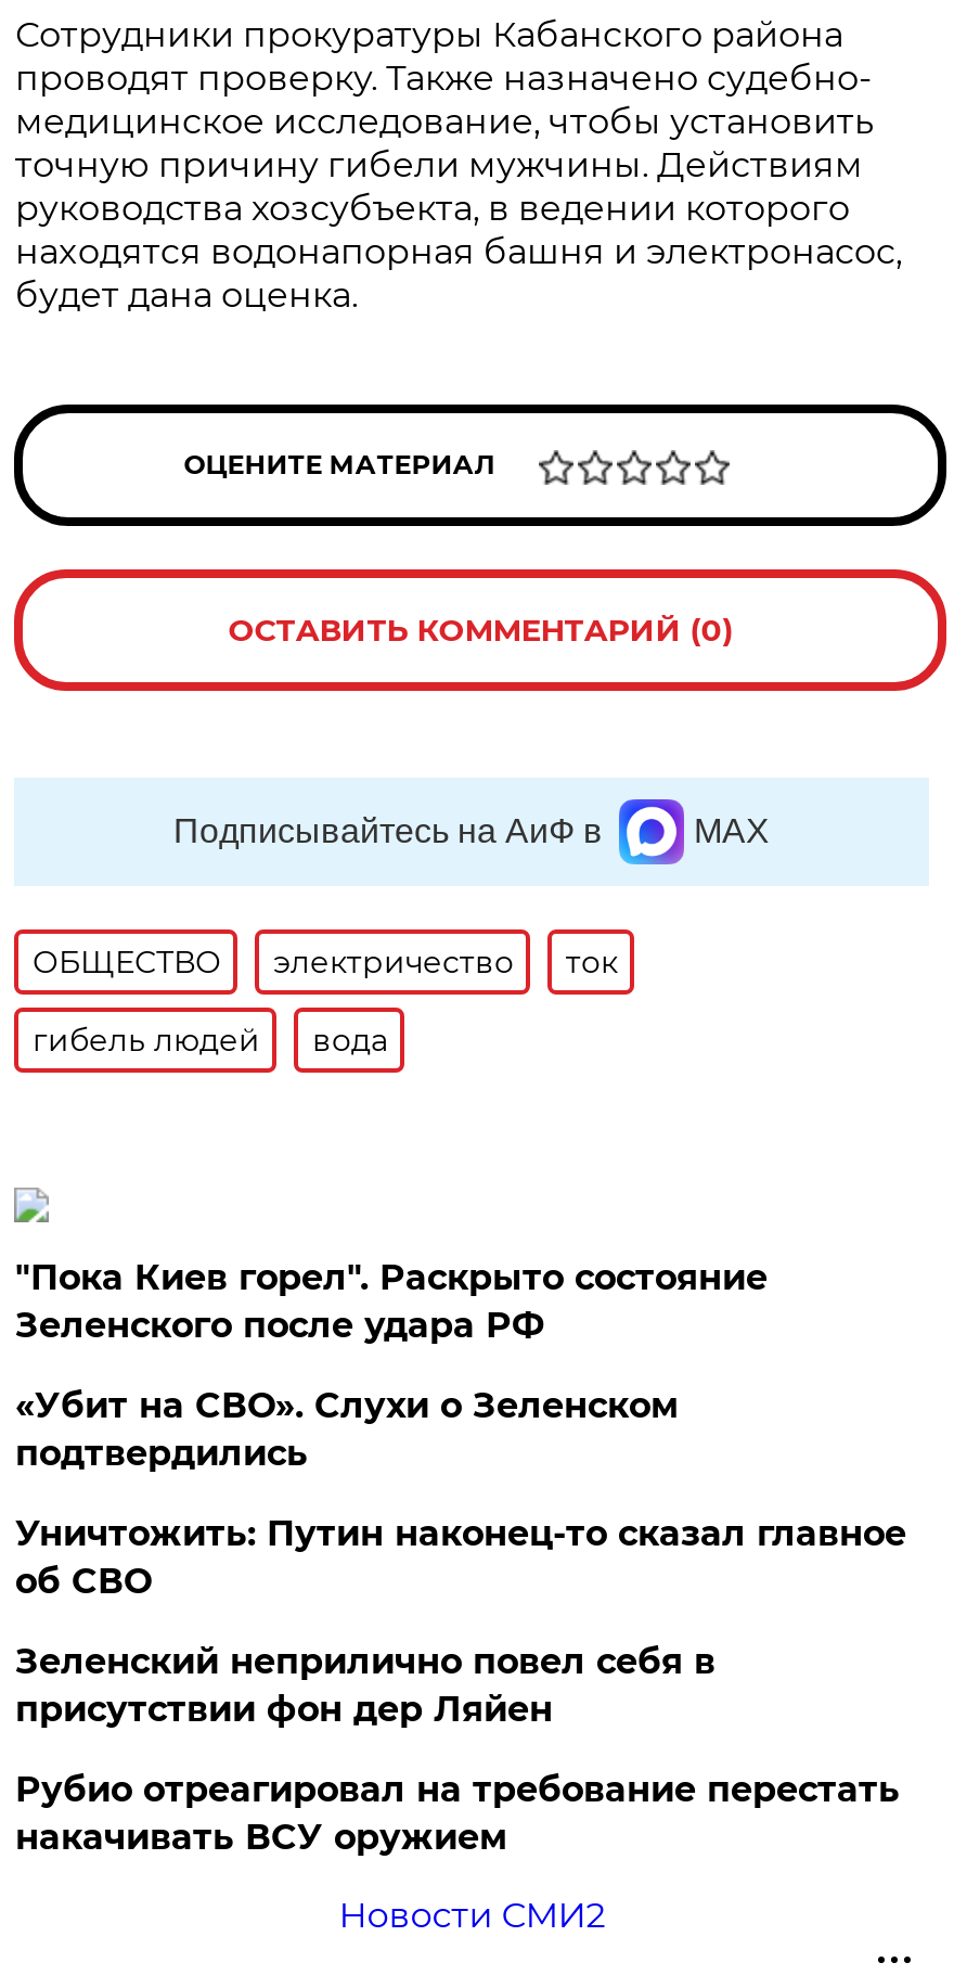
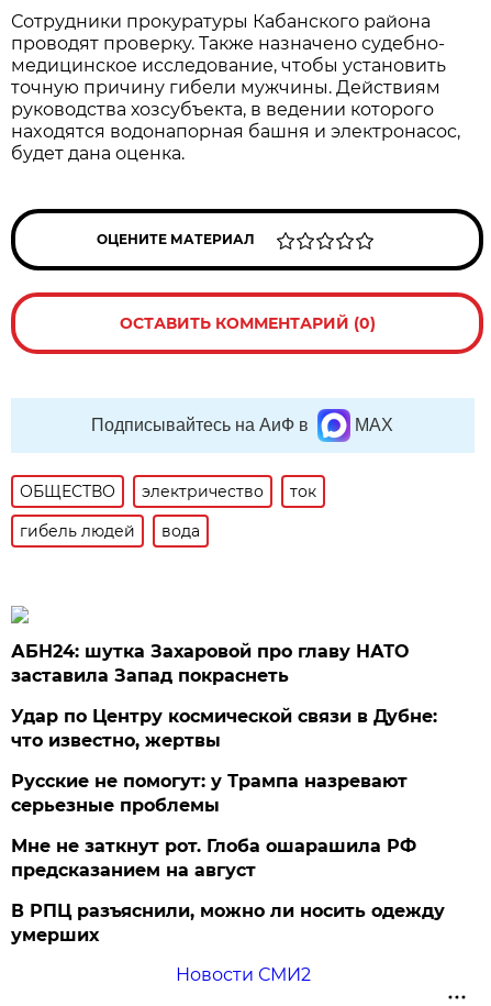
[15,1257,767,1346] "Пока Киев горел". Раскрыто состояние | Зеленского после удара РФ -> [11,641,409,686] АБН24: шутка Захаровой про главу НАТО | заставила Запад покраснеть
[15,1385,678,1474] «Убит на СВО». Слухи о Зеленском | подтвердились -> [11,706,438,751] Удар по Центру космической связи в Дубне: | что известно, жертвы
[15,1513,906,1602] Уничтожить: Путин наконец-то сказал главное | об СВО -> [11,771,408,816] Русские не помогут: у Трампа назревают | серьезные проблемы
[15,1641,715,1730] Зеленский неприлично повел cебя в | присутствии фон дер Ляйен -> [11,836,417,881] Мне не заткнут рот. Глоба ошарашила РФ | предсказанием на август
[15,1769,900,1858] Рубио отреагировал на требование перестать | накачивать ВСУ оружием -> [11,900,445,946] В РПЦ разъяснили, можно ли носить одежду | умерших

